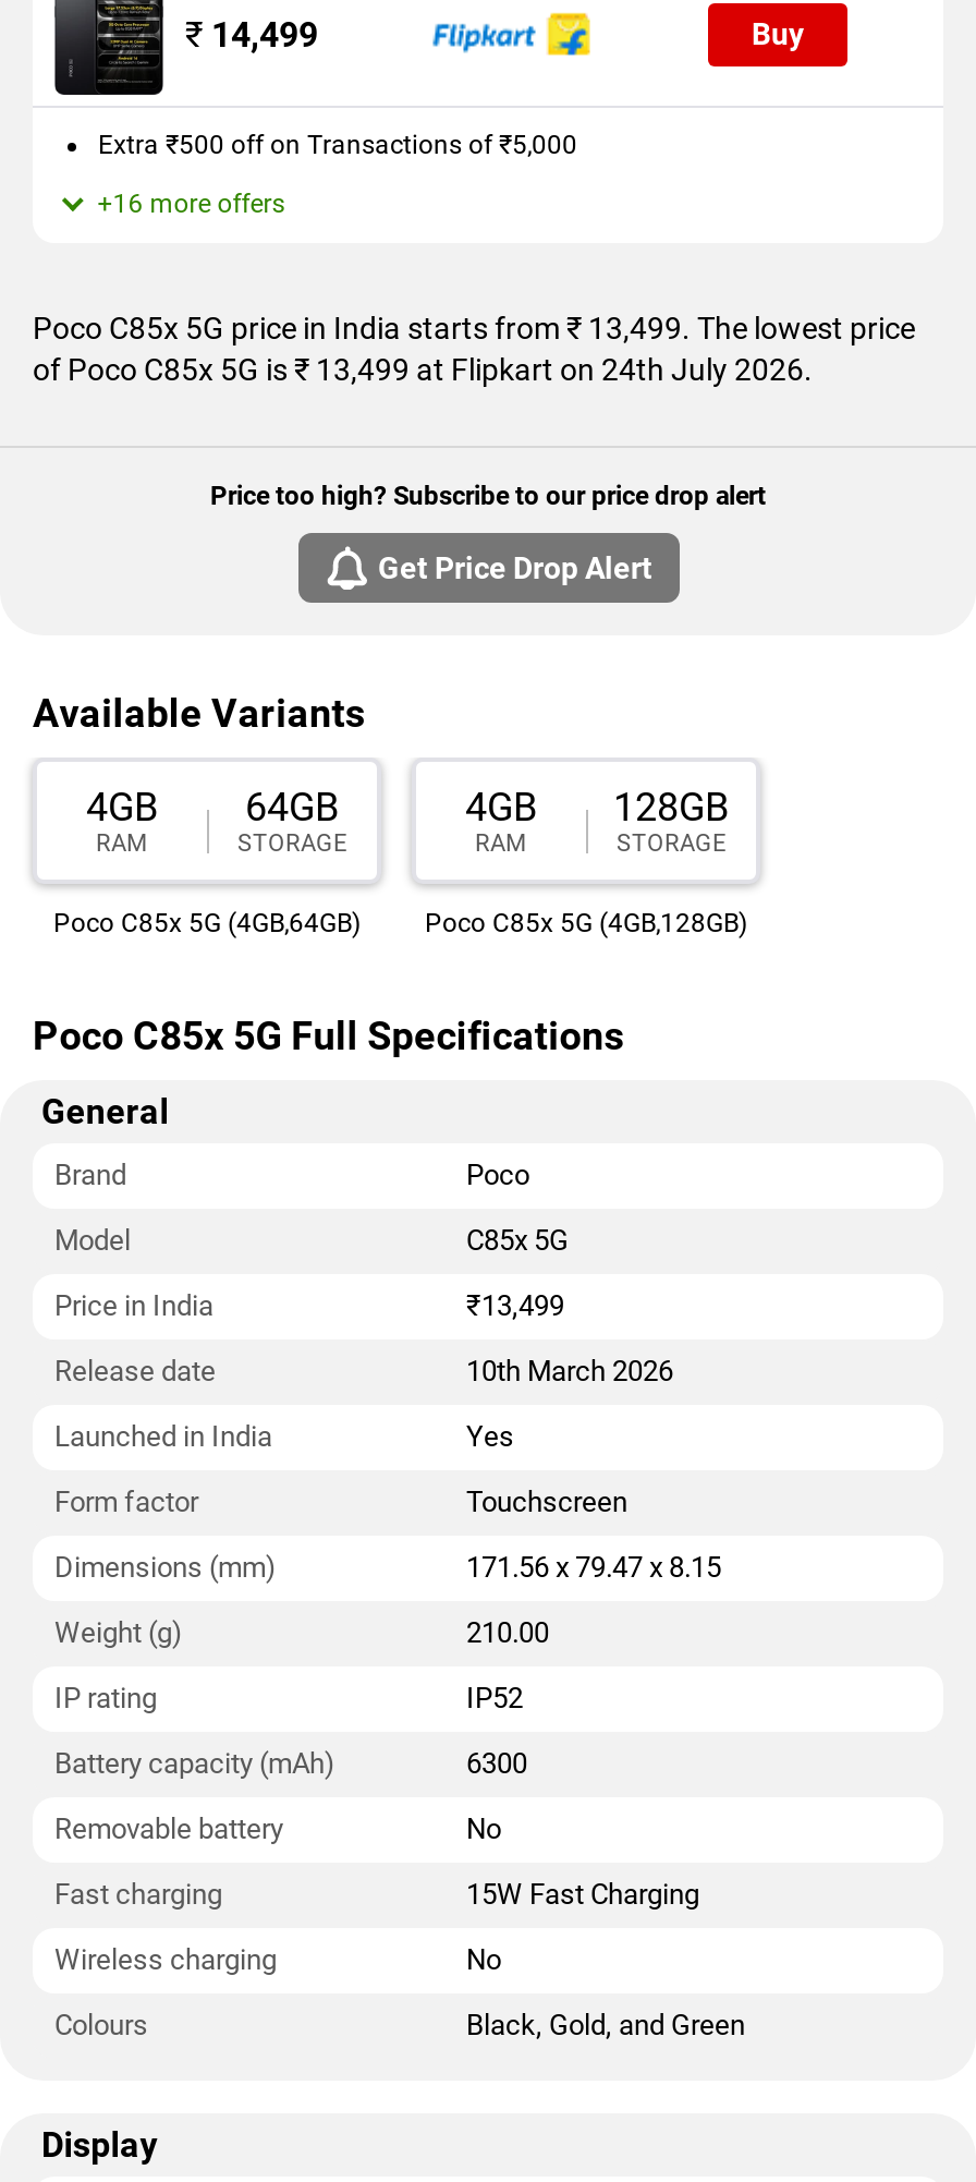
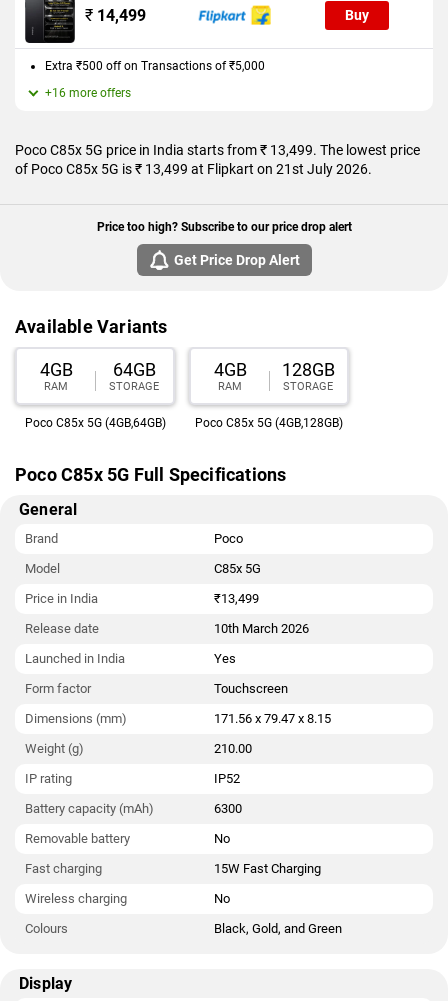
[33,351,813,386] of Poco C85x 5G is ₹ 13,499 at Flipkart on 24th July 2026. -> [15,161,372,177] of Poco C85x 5G is ₹ 13,499 at Flipkart on 21st July 2026.

